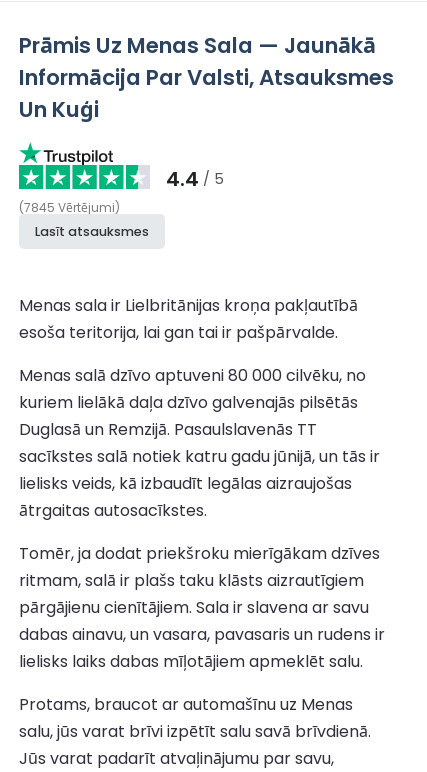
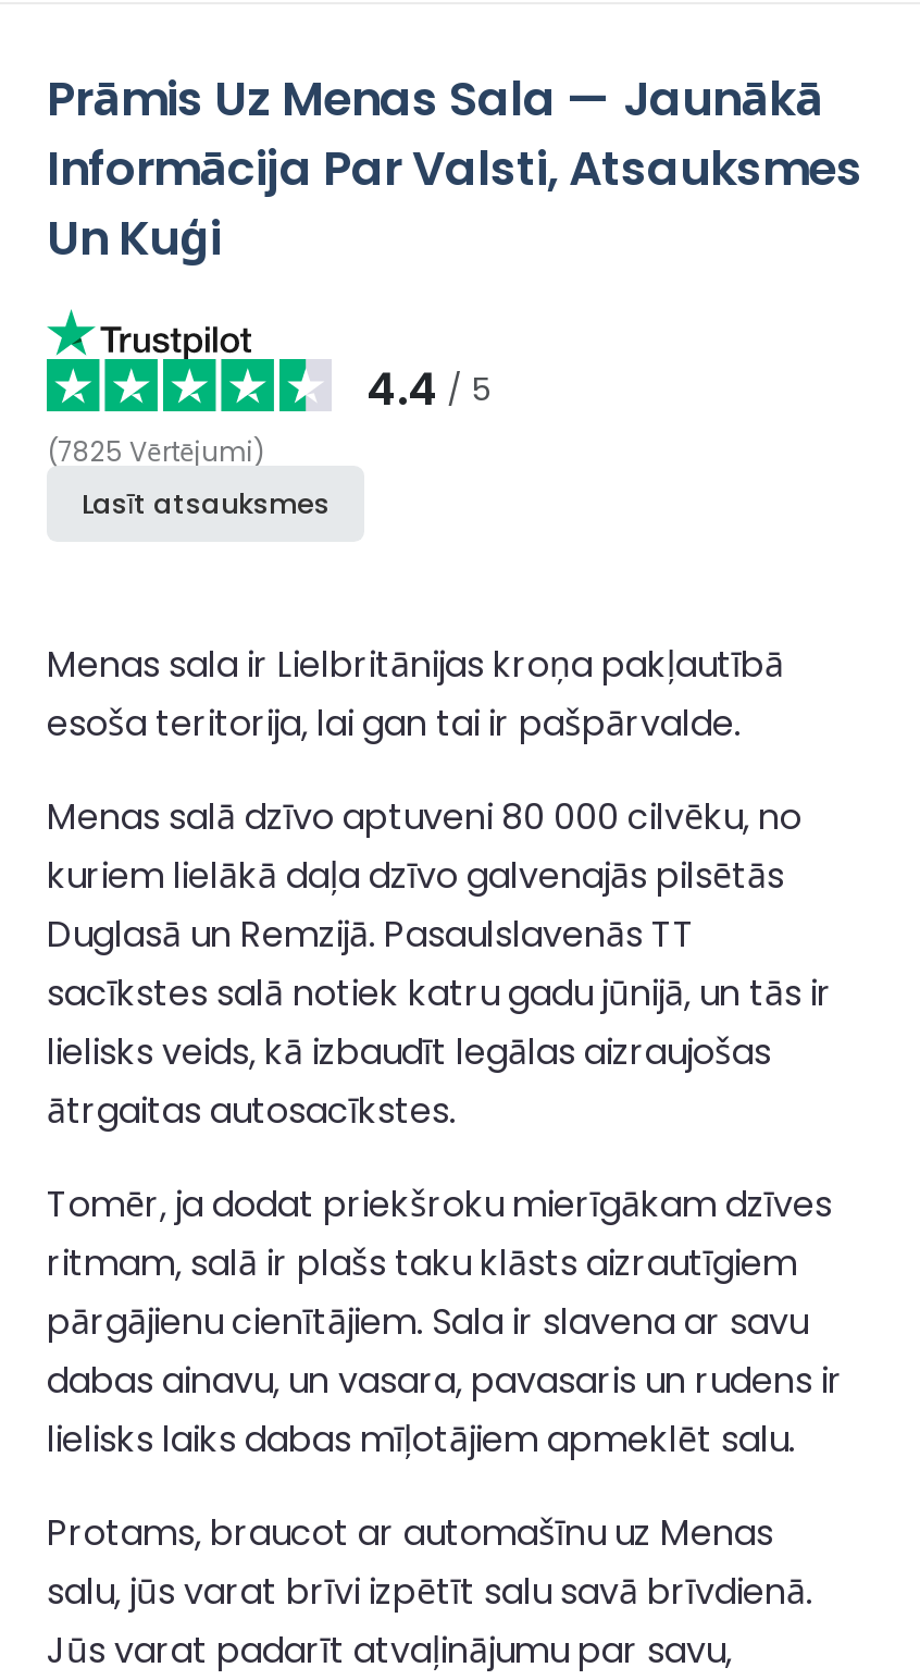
[19,199,120,216] (7845 Vērtējumi) -> [47,432,264,469] (7825 Vērtējumi)

